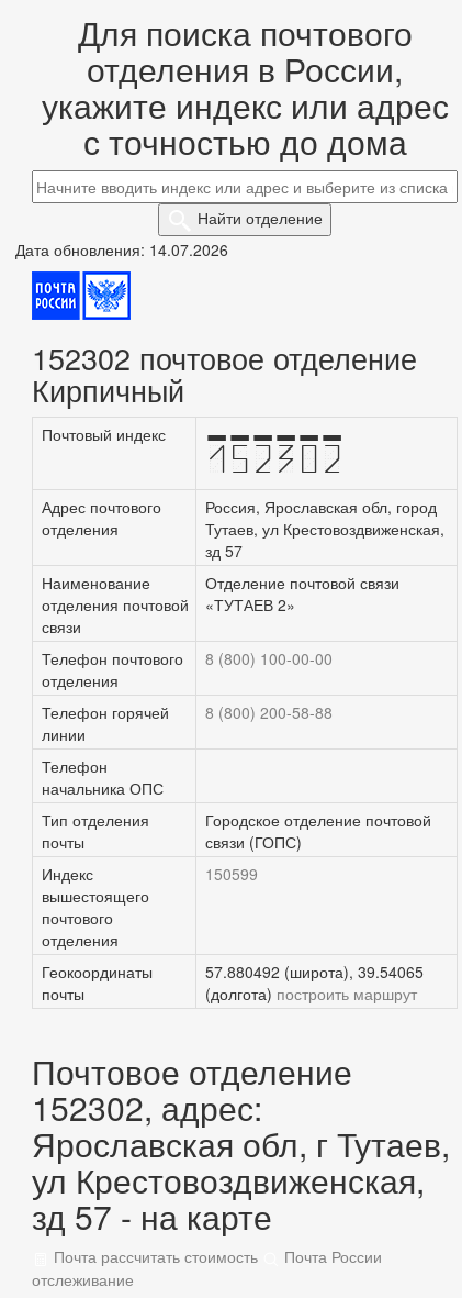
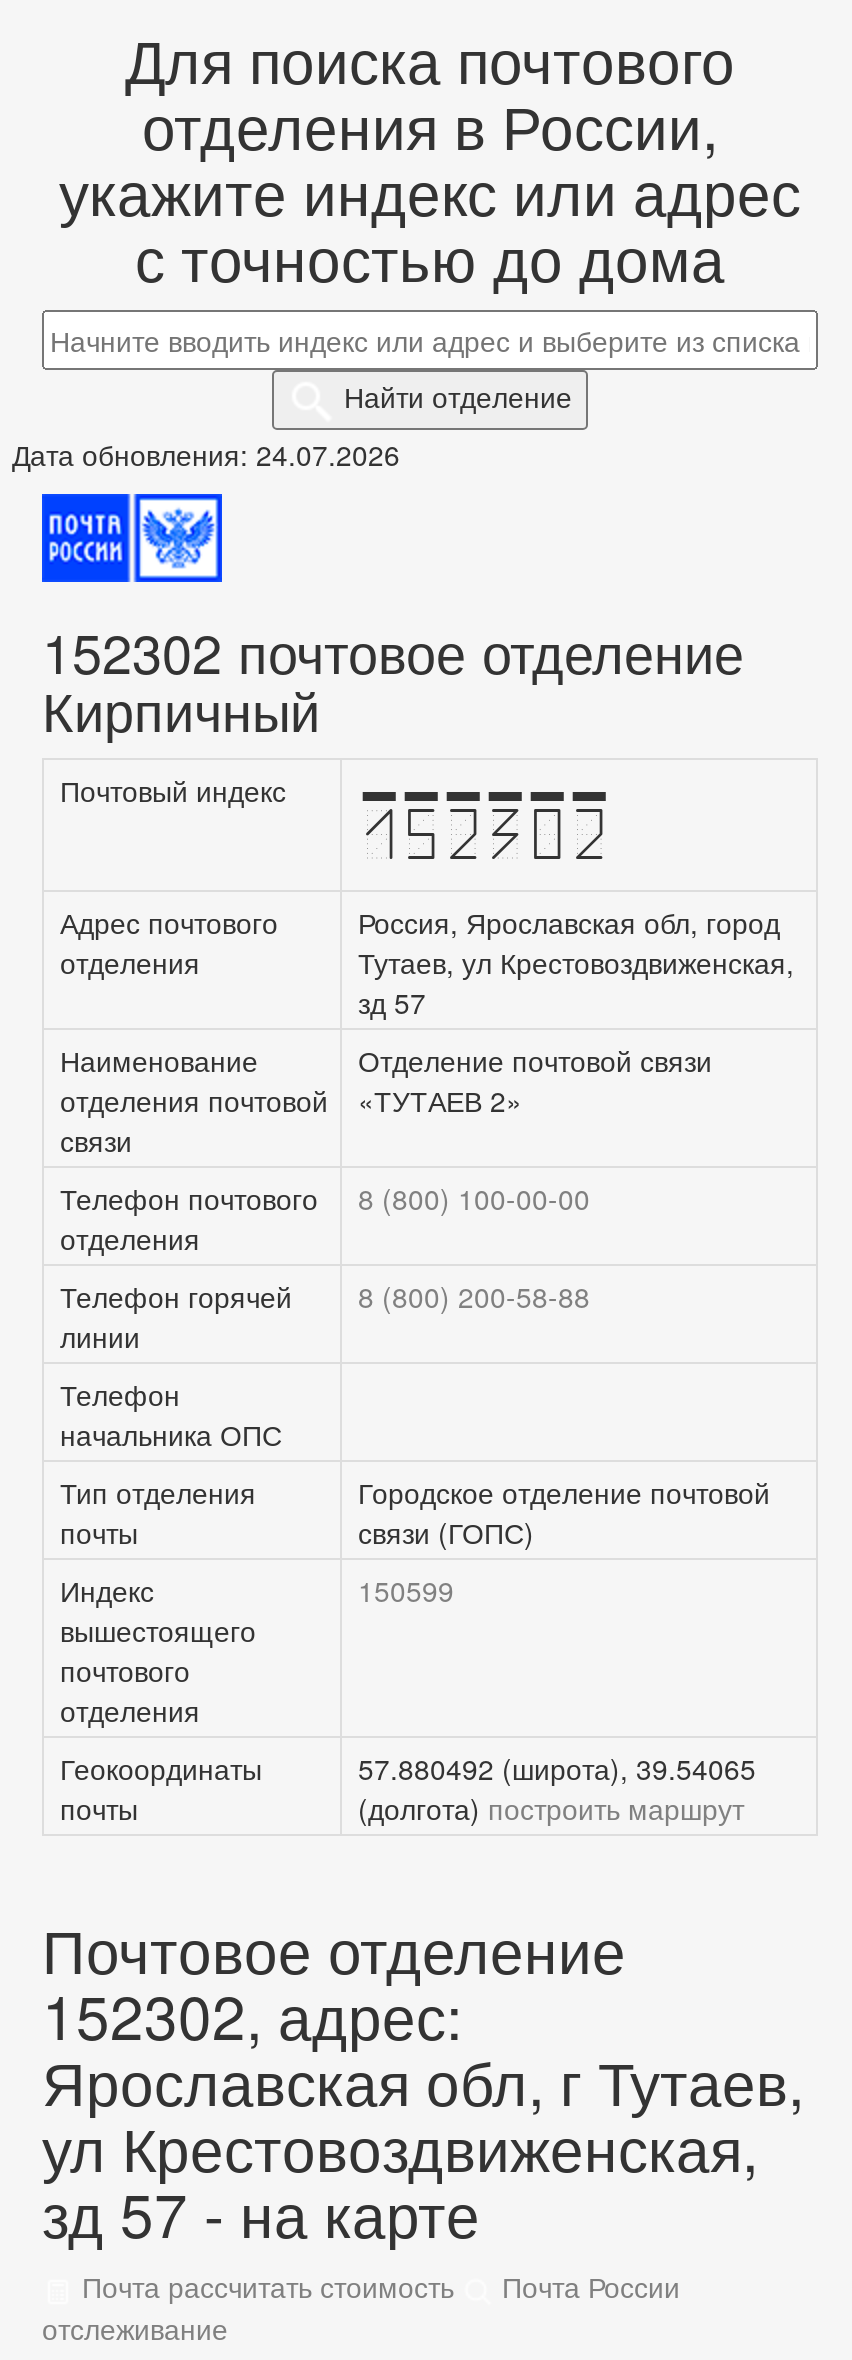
[15,239,228,261] Дата обновления: 14.07.2026 -> [12,435,400,475] Дата обновления: 24.07.2026

